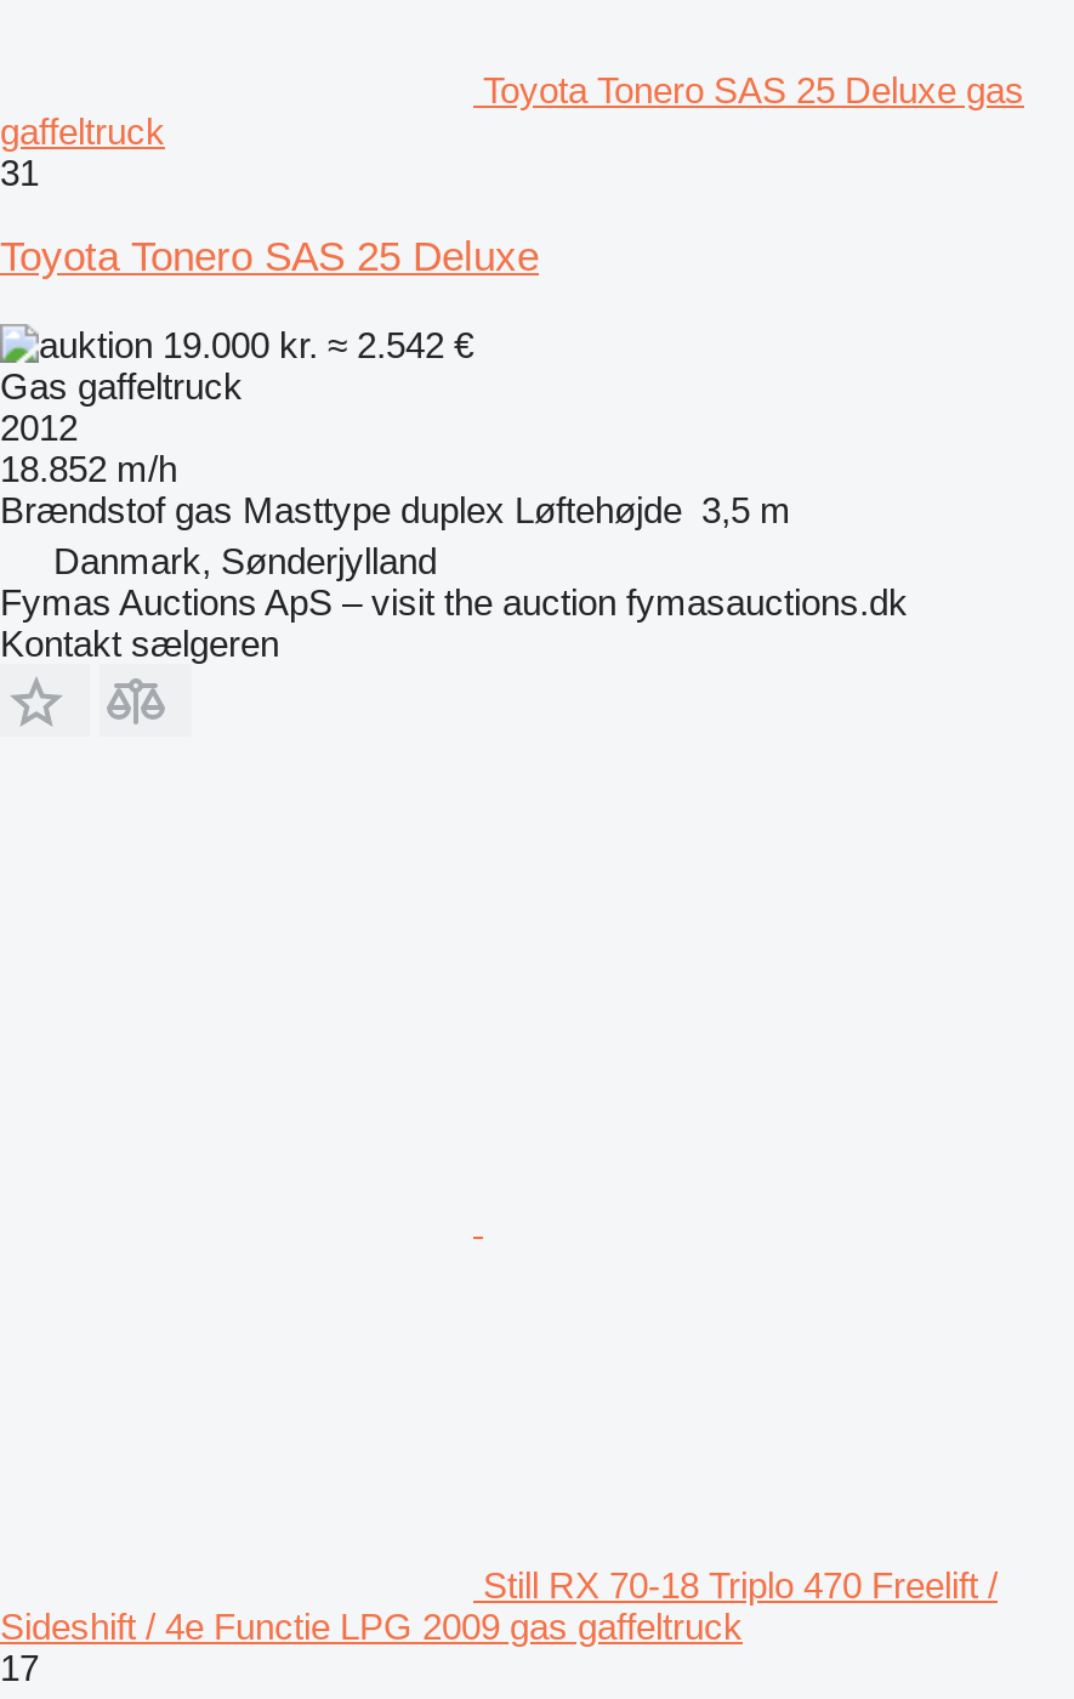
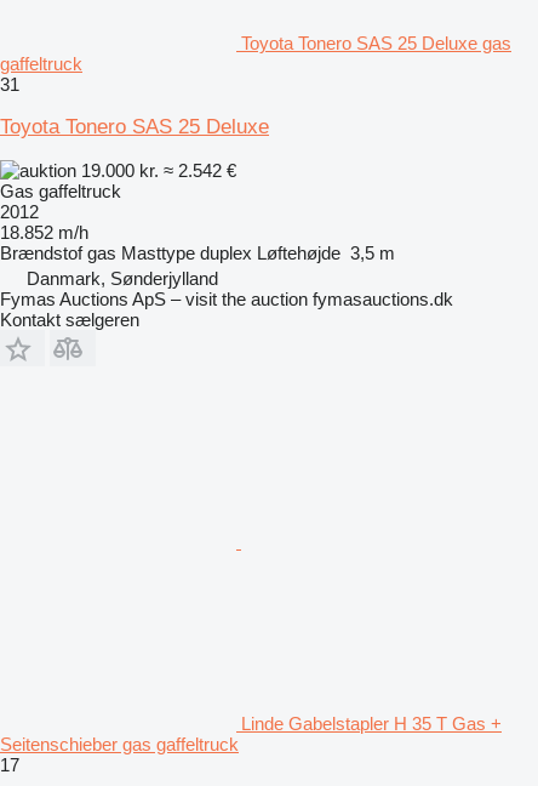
[0,1563,998,1645] Still RX 70-18 Triplo 470 Freelift / | Sideshift / 4e Functie LPG 2009 gas gaffeltruck -> [0,713,502,754] Linde Gabelstapler H 35 T Gas + | Seitenschieber gas gaffeltruck

